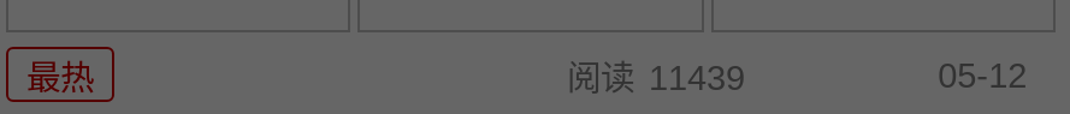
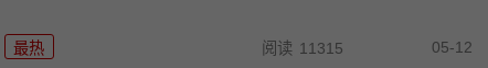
[567,60,745,98] 阅读 11439 -> [262,40,343,57] 阅读 11315

